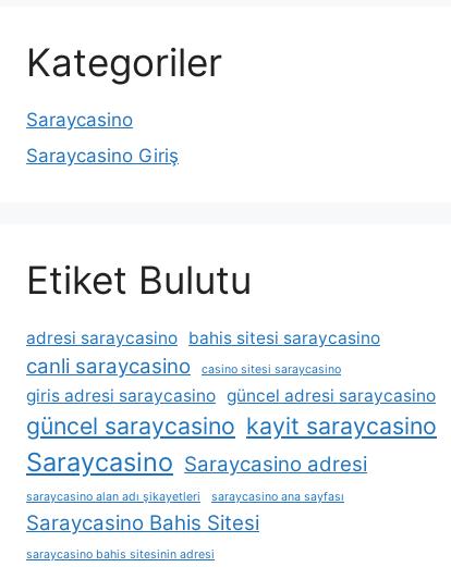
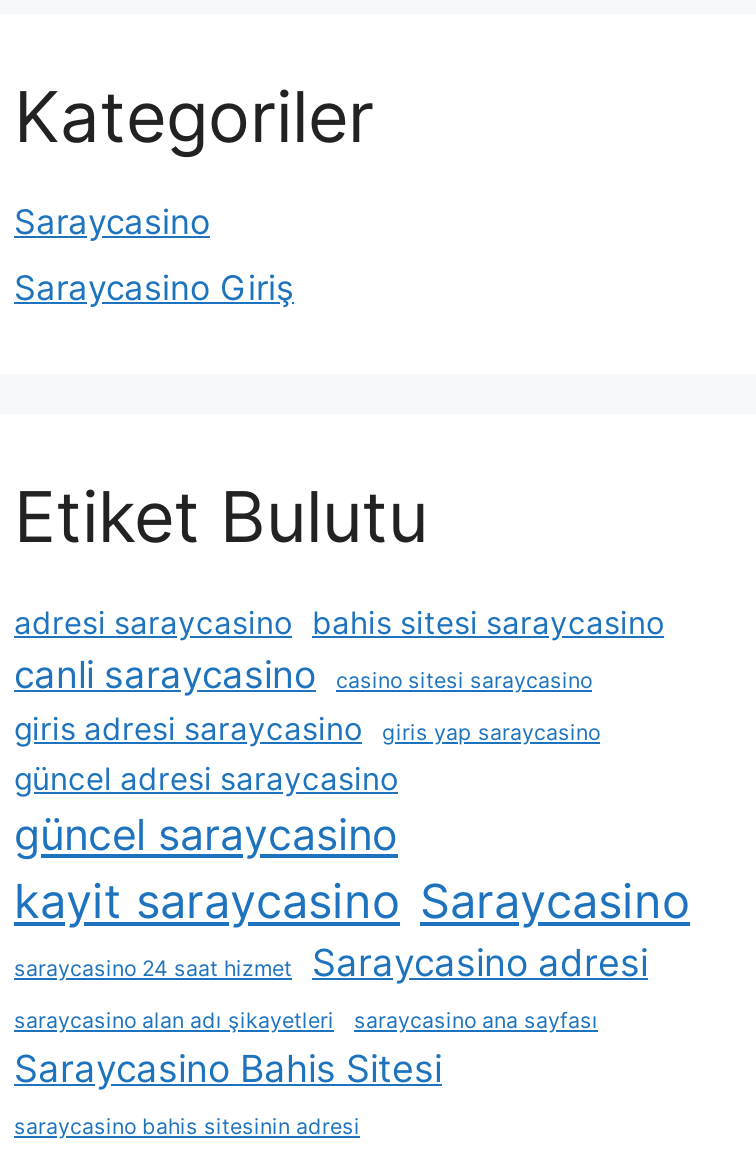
[26,385,437,478] giris adresi saraycasino güncel adresi saraycasino | güncel saraycasino kayit saraycasino | Saraycasino Saraycasino adresi -> [14,710,690,986] giris adresi saraycasino | giris yap saraycasino | güncel adresi saraycasino | güncel saraycasino | kayit saraycasino Saraycasino | saraycasino 24 saat hizmet | Saraycasino adresi

